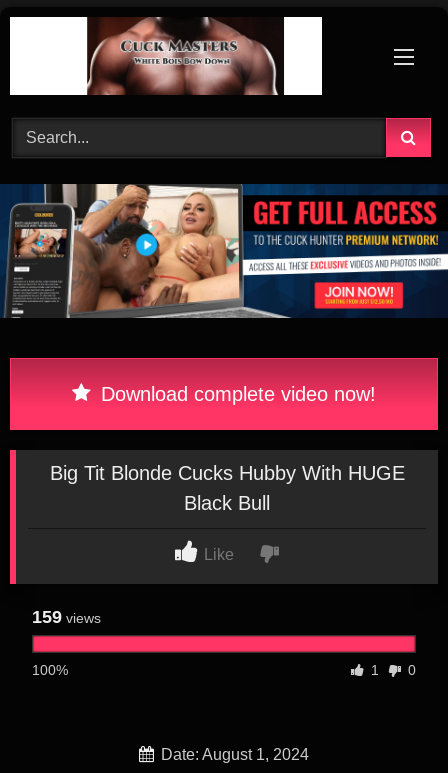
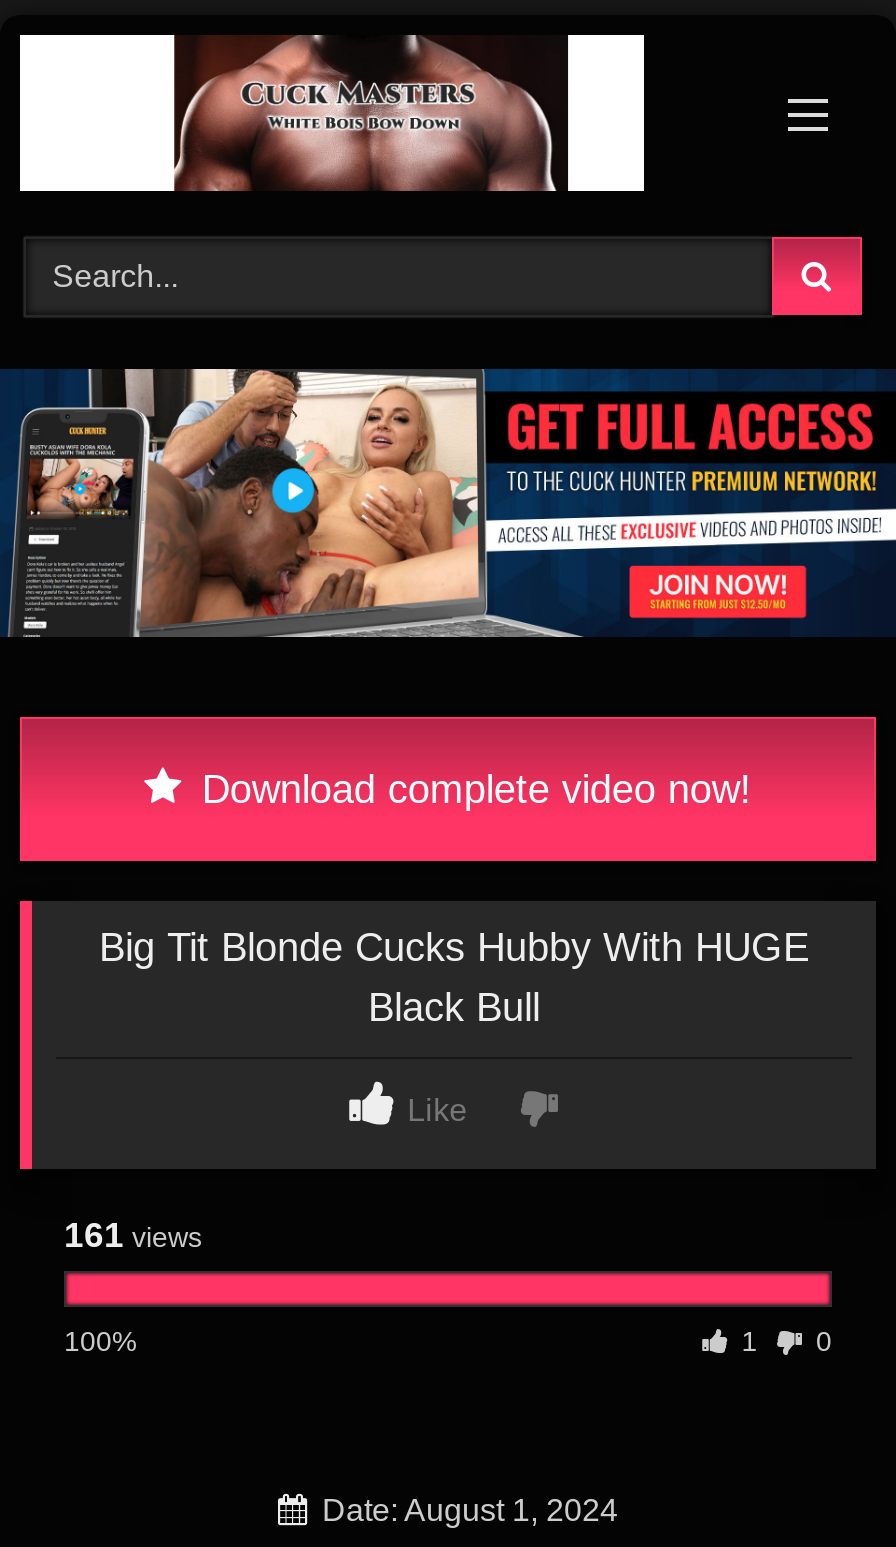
[32,607,101,627] 159 views -> [64,1214,202,1254] 161 views

